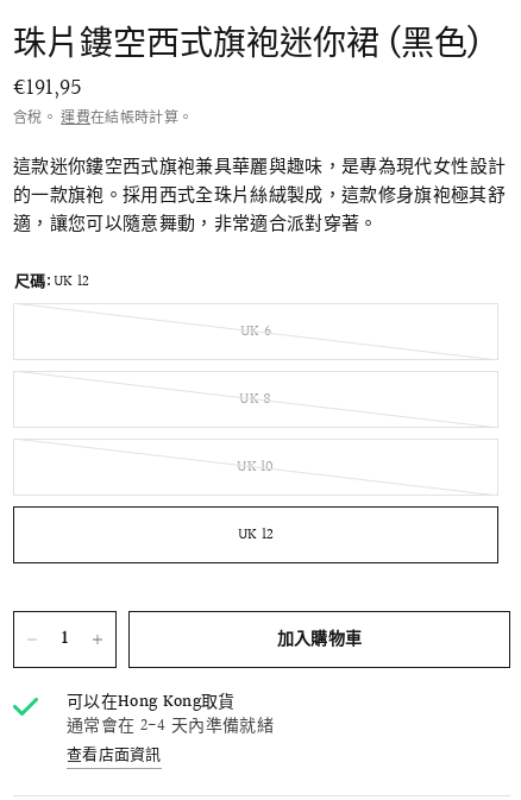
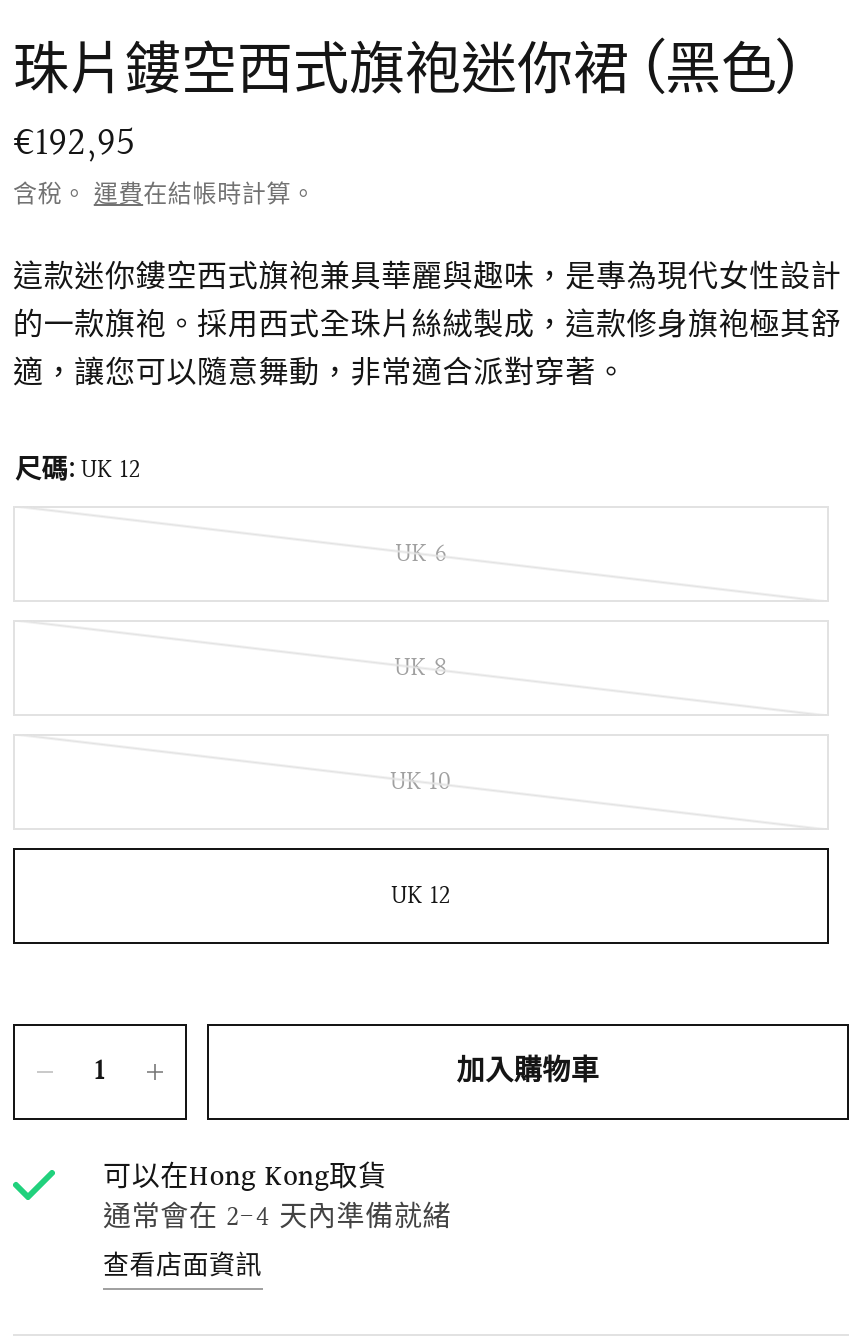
[13,69,83,107] €191,95 -> [13,113,137,177] €192,95

